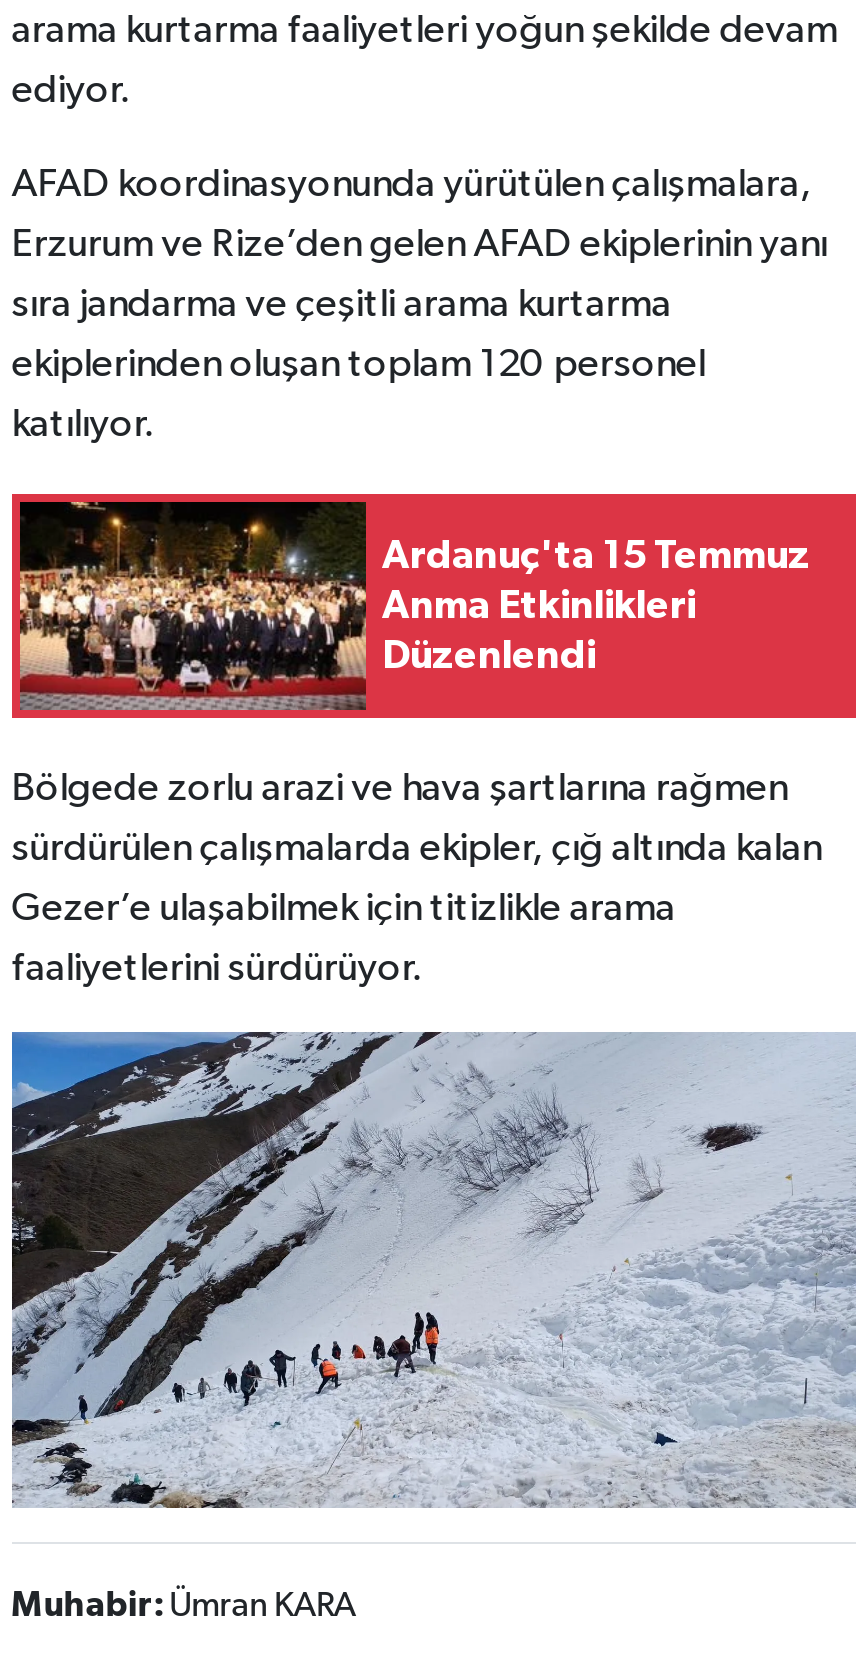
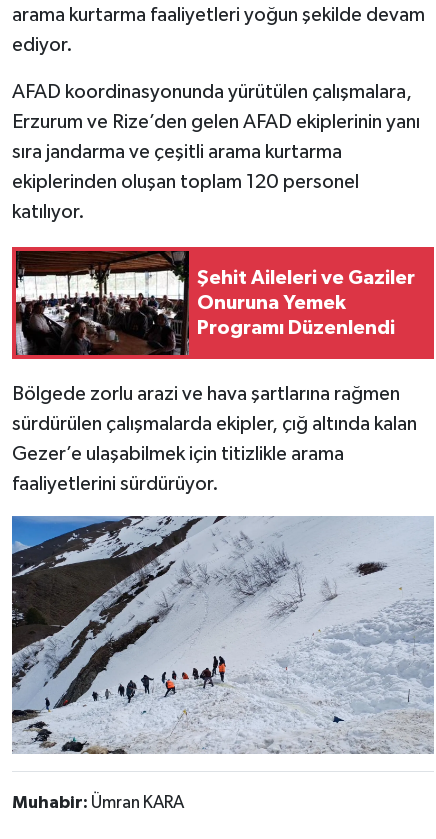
[18,500,810,712] [image] | Ardanuç'ta 15 Temmuz | Anma Etkinlikleri | Düzenlendi -> [15,250,415,356] [image] | Şehit Aileleri ve Gaziler | Onuruna Yemek | Programı Düzenlendi

